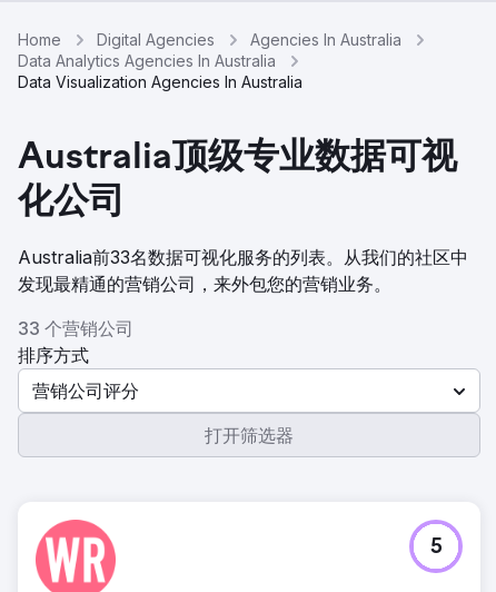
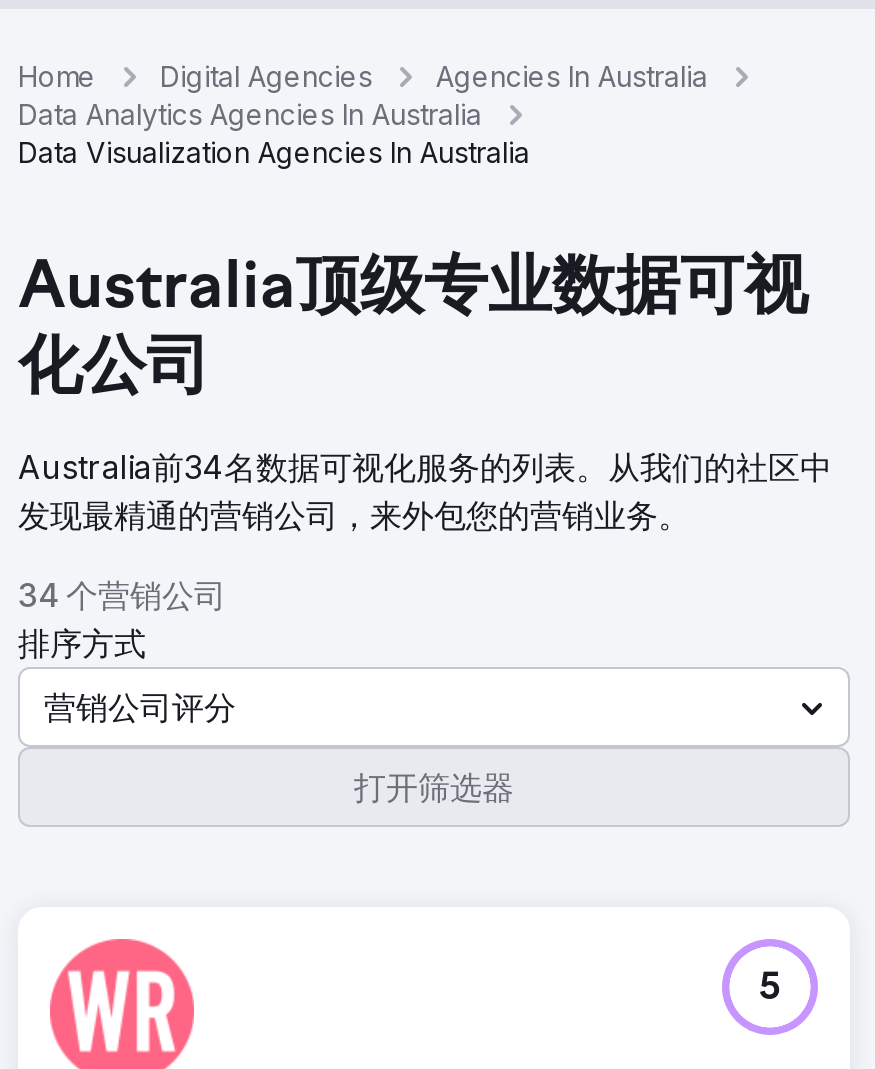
[18,246,468,268] Australia前33名数据可视化服务的列表。从我们的社区中 -> [18,447,832,487] Australia前34名数据可视化服务的列表。从我们的社区中
[18,317,133,339] 33 个营销公司 -> [18,575,226,615] 34 个营销公司

